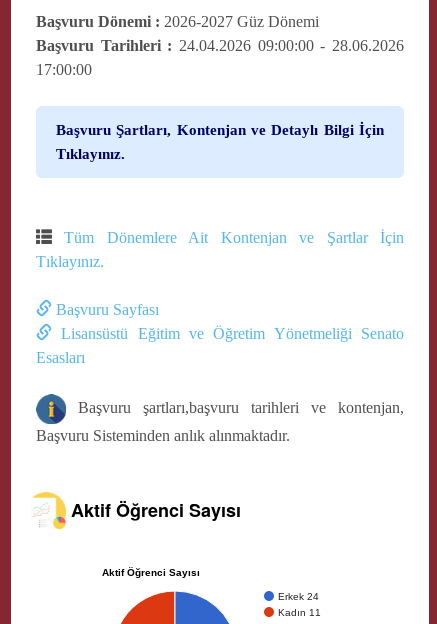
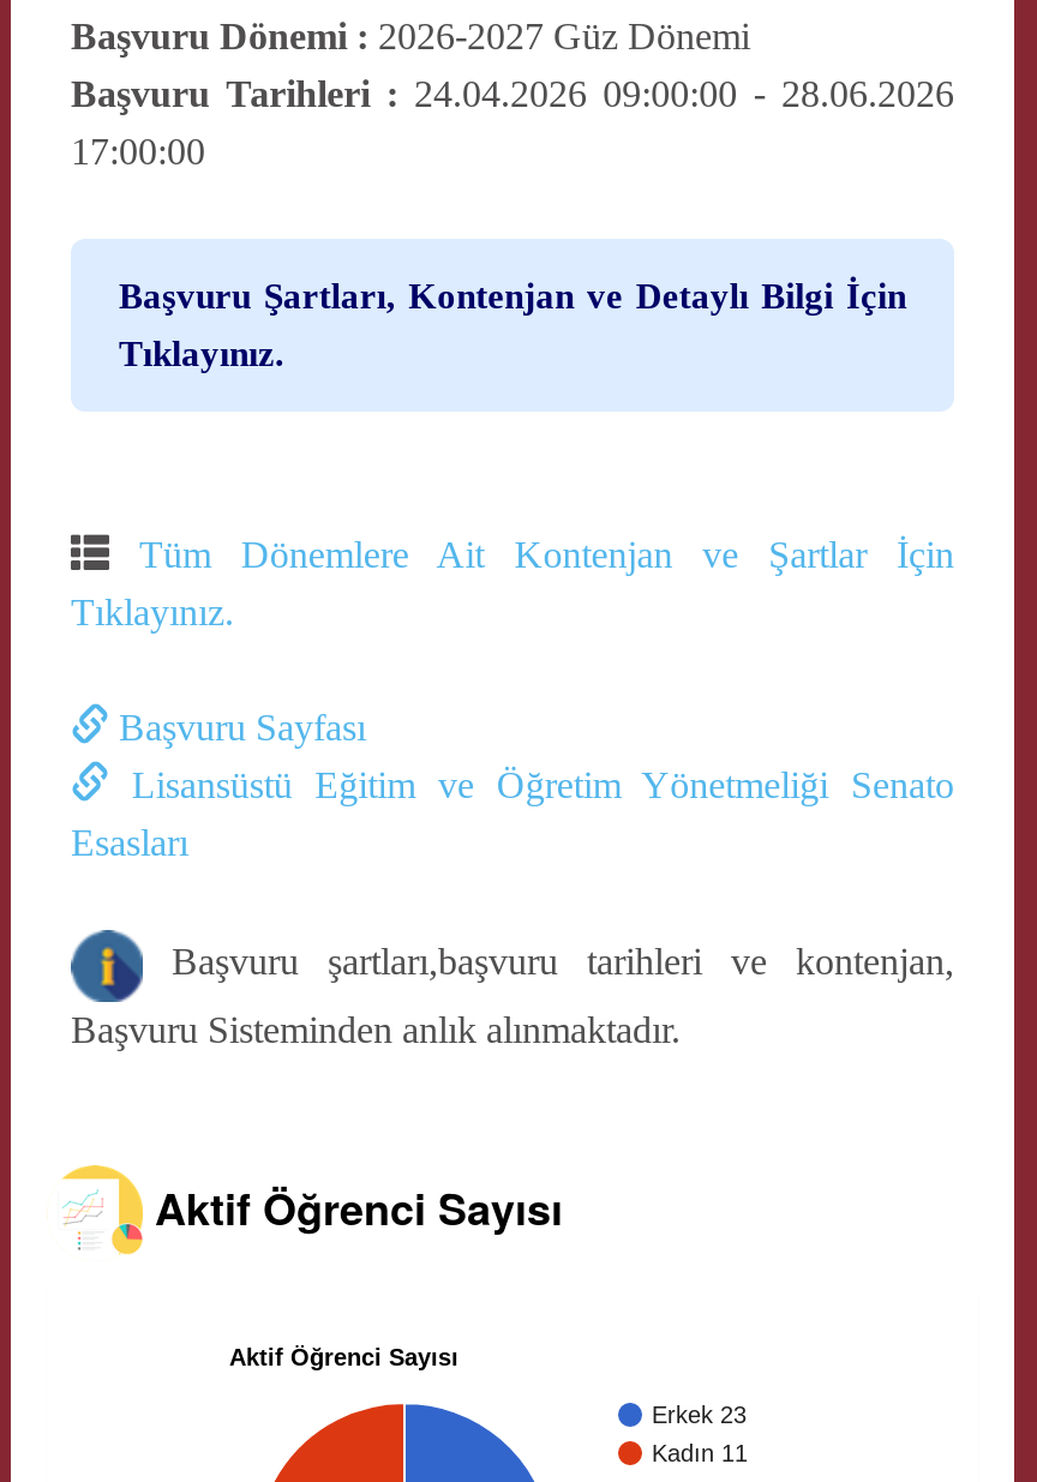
[278,591,319,602] Erkek 24 -> [652,1402,747,1429] Erkek 23

